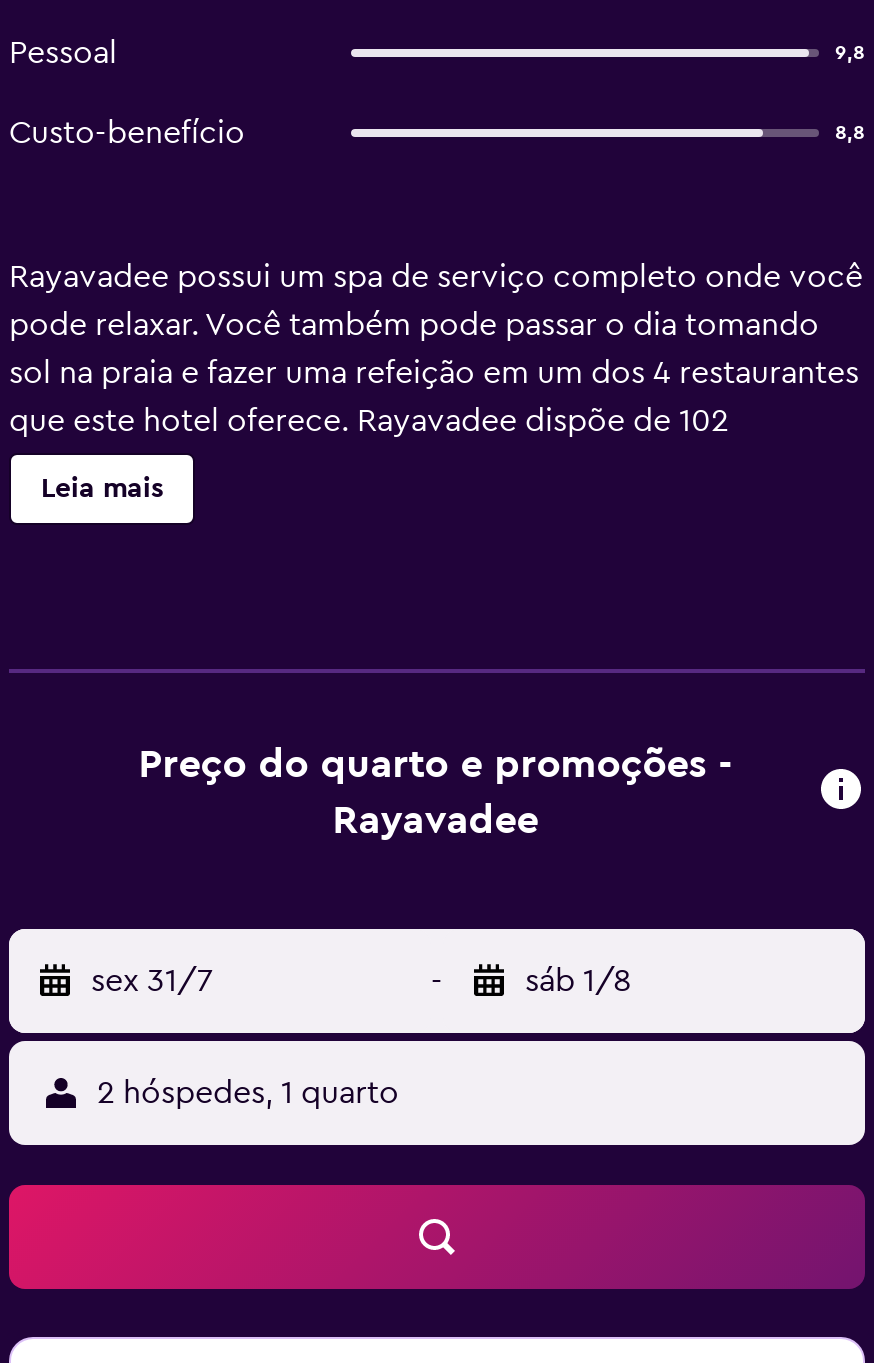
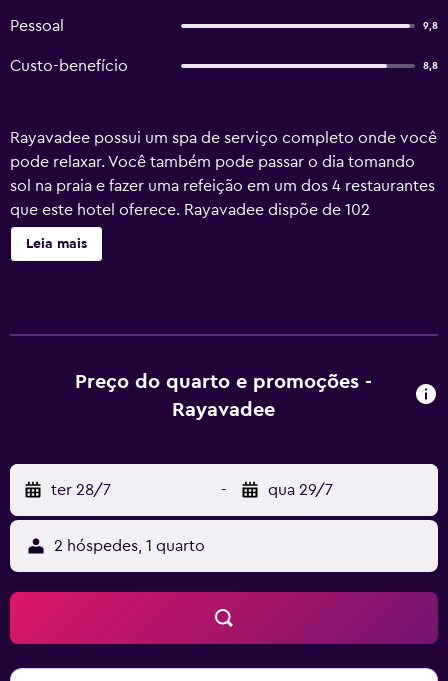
[91,965,213,997] sex 31/7 -> [51,482,111,498] ter 28/7
[525,965,631,997] sáb 1/8 -> [268,482,333,498] qua 29/7

